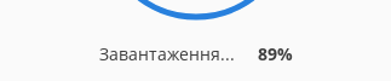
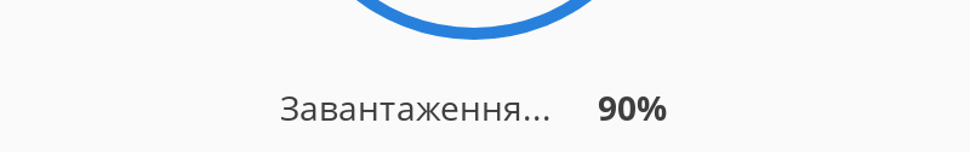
[99,42,293,65] Завантаження... 89% -> [280,83,668,129] Завантаження... 90%

